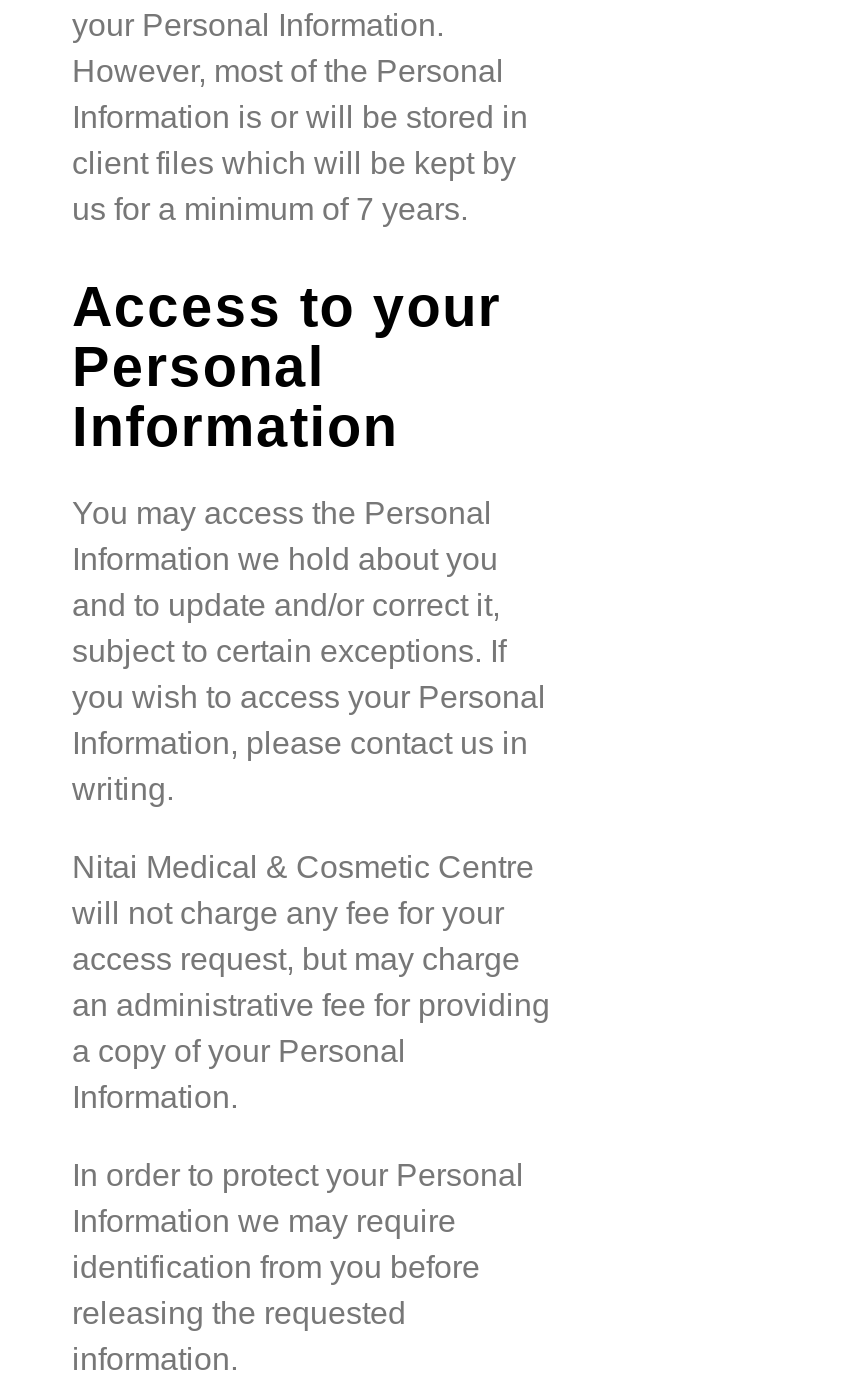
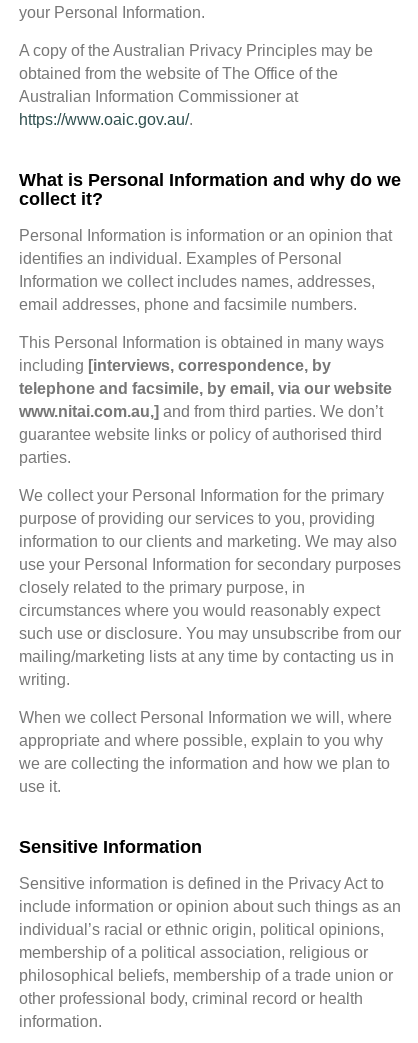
[72,54,546,760] However, most of the Personal | Information is or will be stored in | client files which will be kept by | us for a minimum of 7 years. | Access to your | Personal | Information | You may access the Personal | Information we hold about you | and to update and/or correct it, | subject to certain exceptions. If | you wish to access your Personal | Information, please contact us in -> [19,42,401,665] A copy of the Australian Privacy Principles may be | obtained from the website of The Office of the | Australian Information Commissioner at | https://www.oaic.gov.au/. | What is Personal Information and why do we | collect it? | Personal Information is information or an opinion that | identifies an individual. Examples of Personal | Information we collect includes names, addresses, | email addresses, phone and facsimile numbers. | This Personal Information is obtained in many ways | including [interviews, correspondence, by | telephone and facsimile, by email, via our website | www.nitai.com.au,] and from third parties. We don’t | guarantee website links or policy of authorised third | parties. | We collect your Personal Information for the primary | purpose of providing our services to you, providing | information to our clients and marketing. We may also | use your Personal Information for secondary purposes | closely related to the primary purpose, in | circumstances where you would reasonably expect | such use or disclosure. You may unsubscribe from our | mailing/marketing lists at any time by contacting us in
[72,850,550,1330] Nitai Medical & Cosmetic Centre | will not charge any fee for your | access request, but may charge | an administrative fee for providing | a copy of your Personal | Information. | In order to protect your Personal | Information we may require | identification from you before | releasing the requested -> [19,709,401,1007] When we collect Personal Information we will, where | appropriate and where possible, explain to you why | we are collecting the information and how we plan to | use it. | Sensitive Information | Sensitive information is defined in the Privacy Act to | include information or opinion about such things as an | individual’s racial or ethnic origin, political opinions, | membership of a political association, religious or | philosophical beliefs, membership of a trade union or | other professional body, criminal record or health

